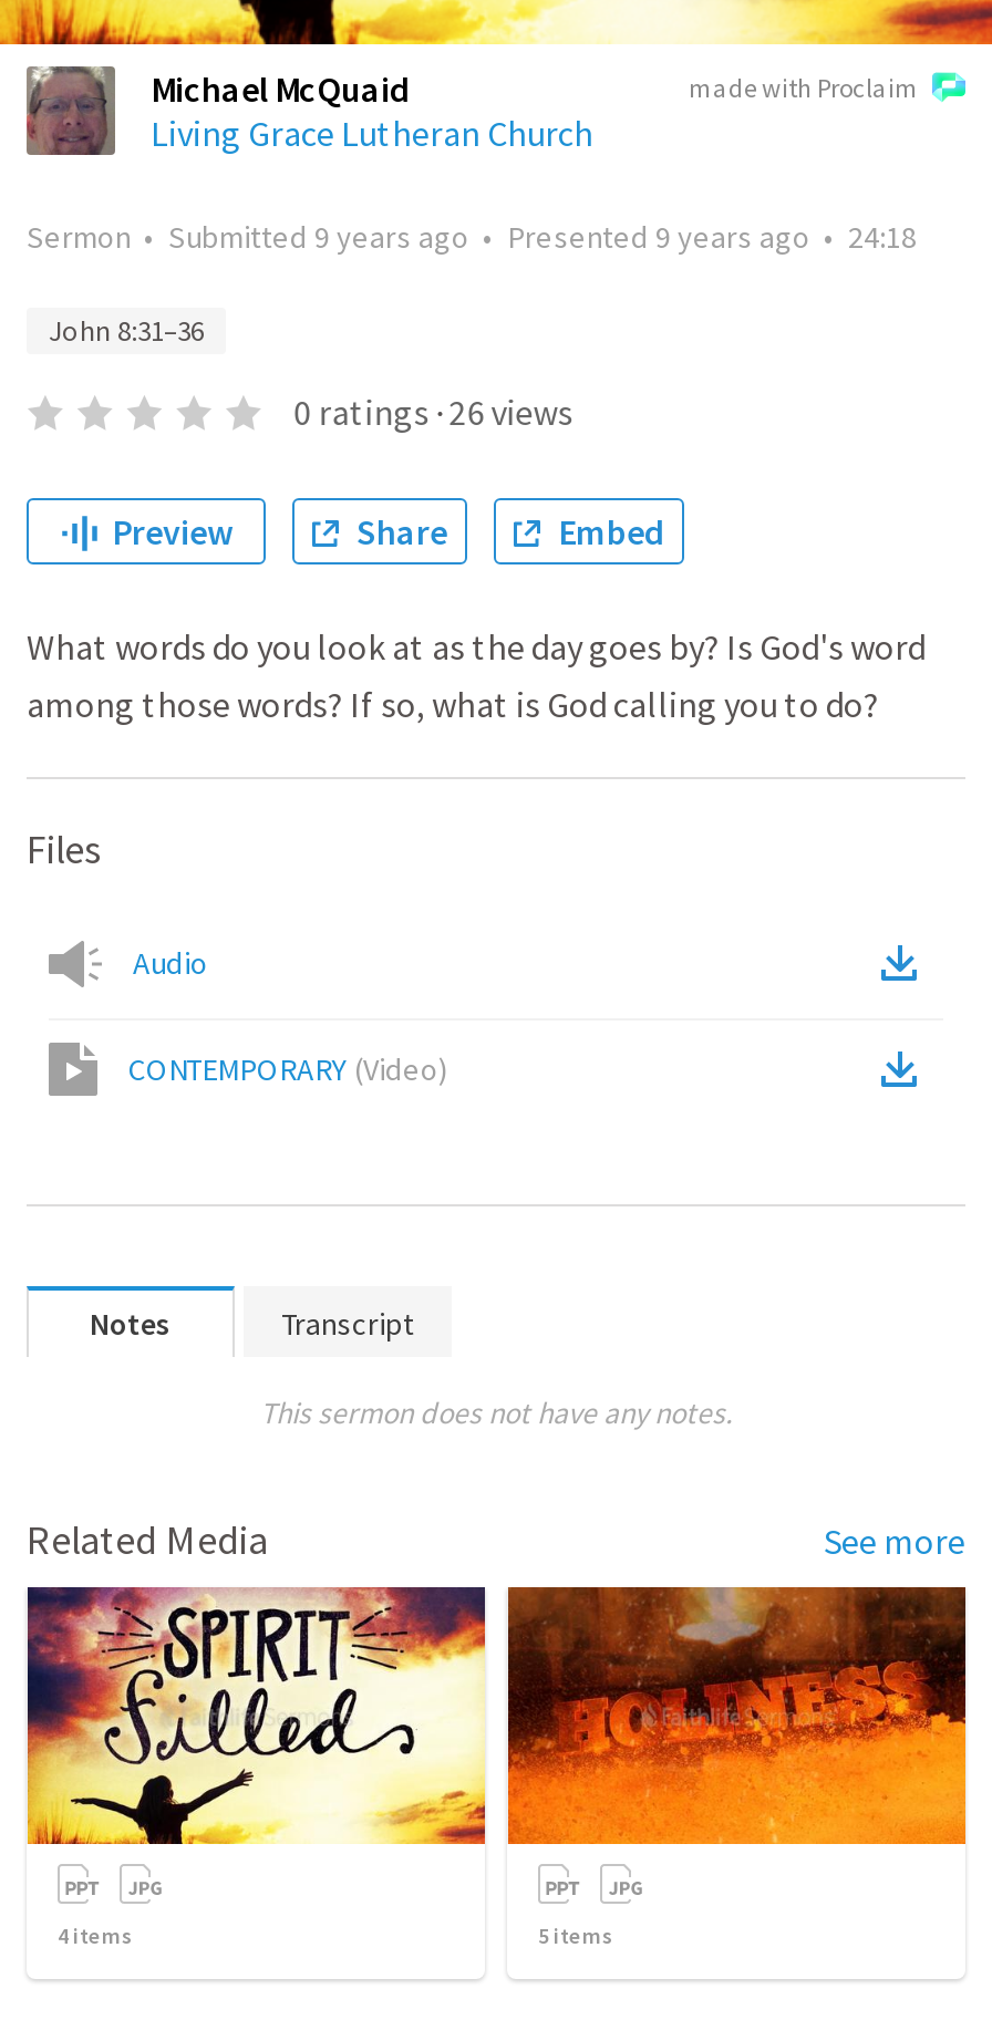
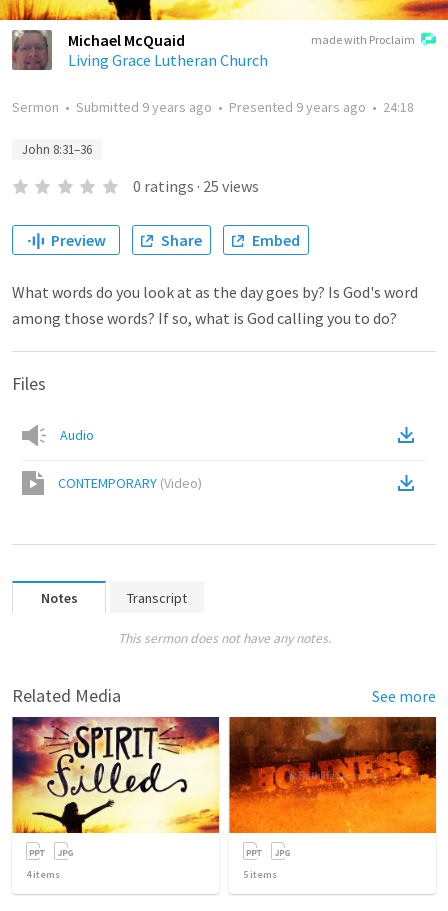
[294,390,573,434] 0 ratings · 26 views -> [133,176,259,196] 0 ratings · 25 views

